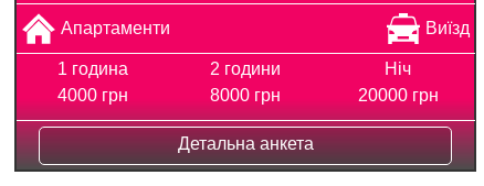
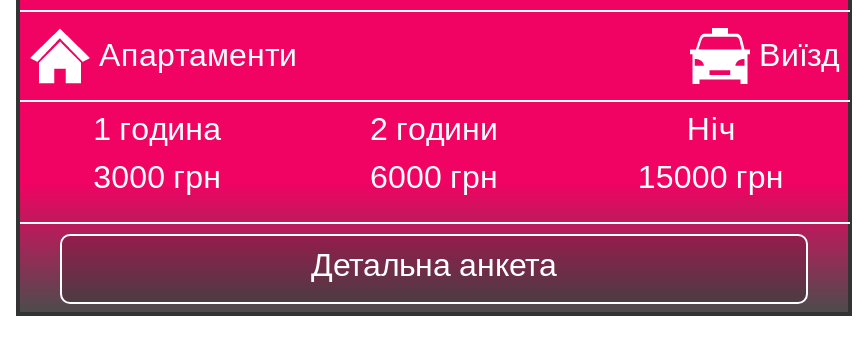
[57,86,128,104] 4000 грн -> [93,160,221,194] 3000 грн
[210,86,281,104] 8000 грн -> [370,160,498,194] 6000 грн
[358,86,438,104] 20000 грн -> [638,160,784,194] 15000 грн

